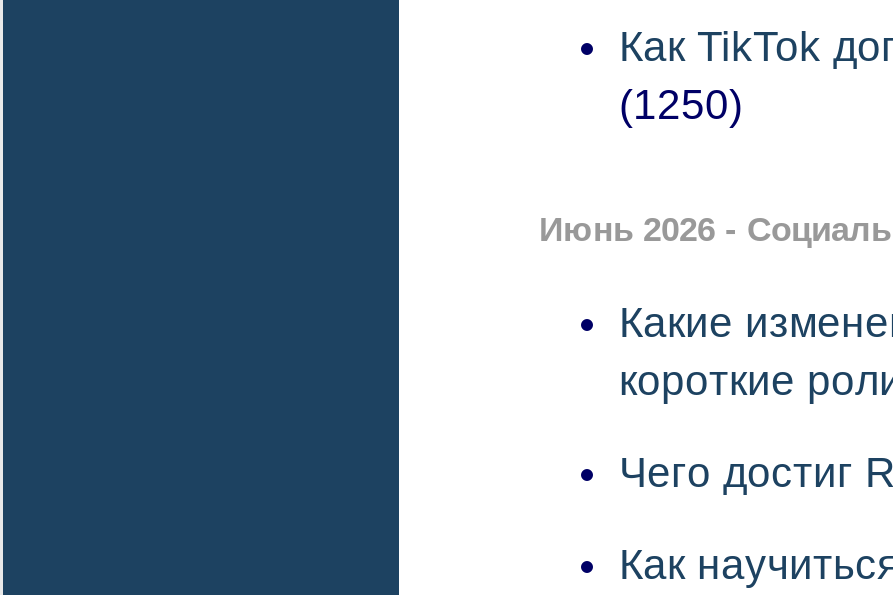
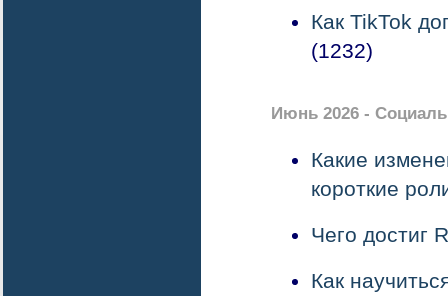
[619,81,743,127] (1250) -> [311,39,373,62] (1232)

